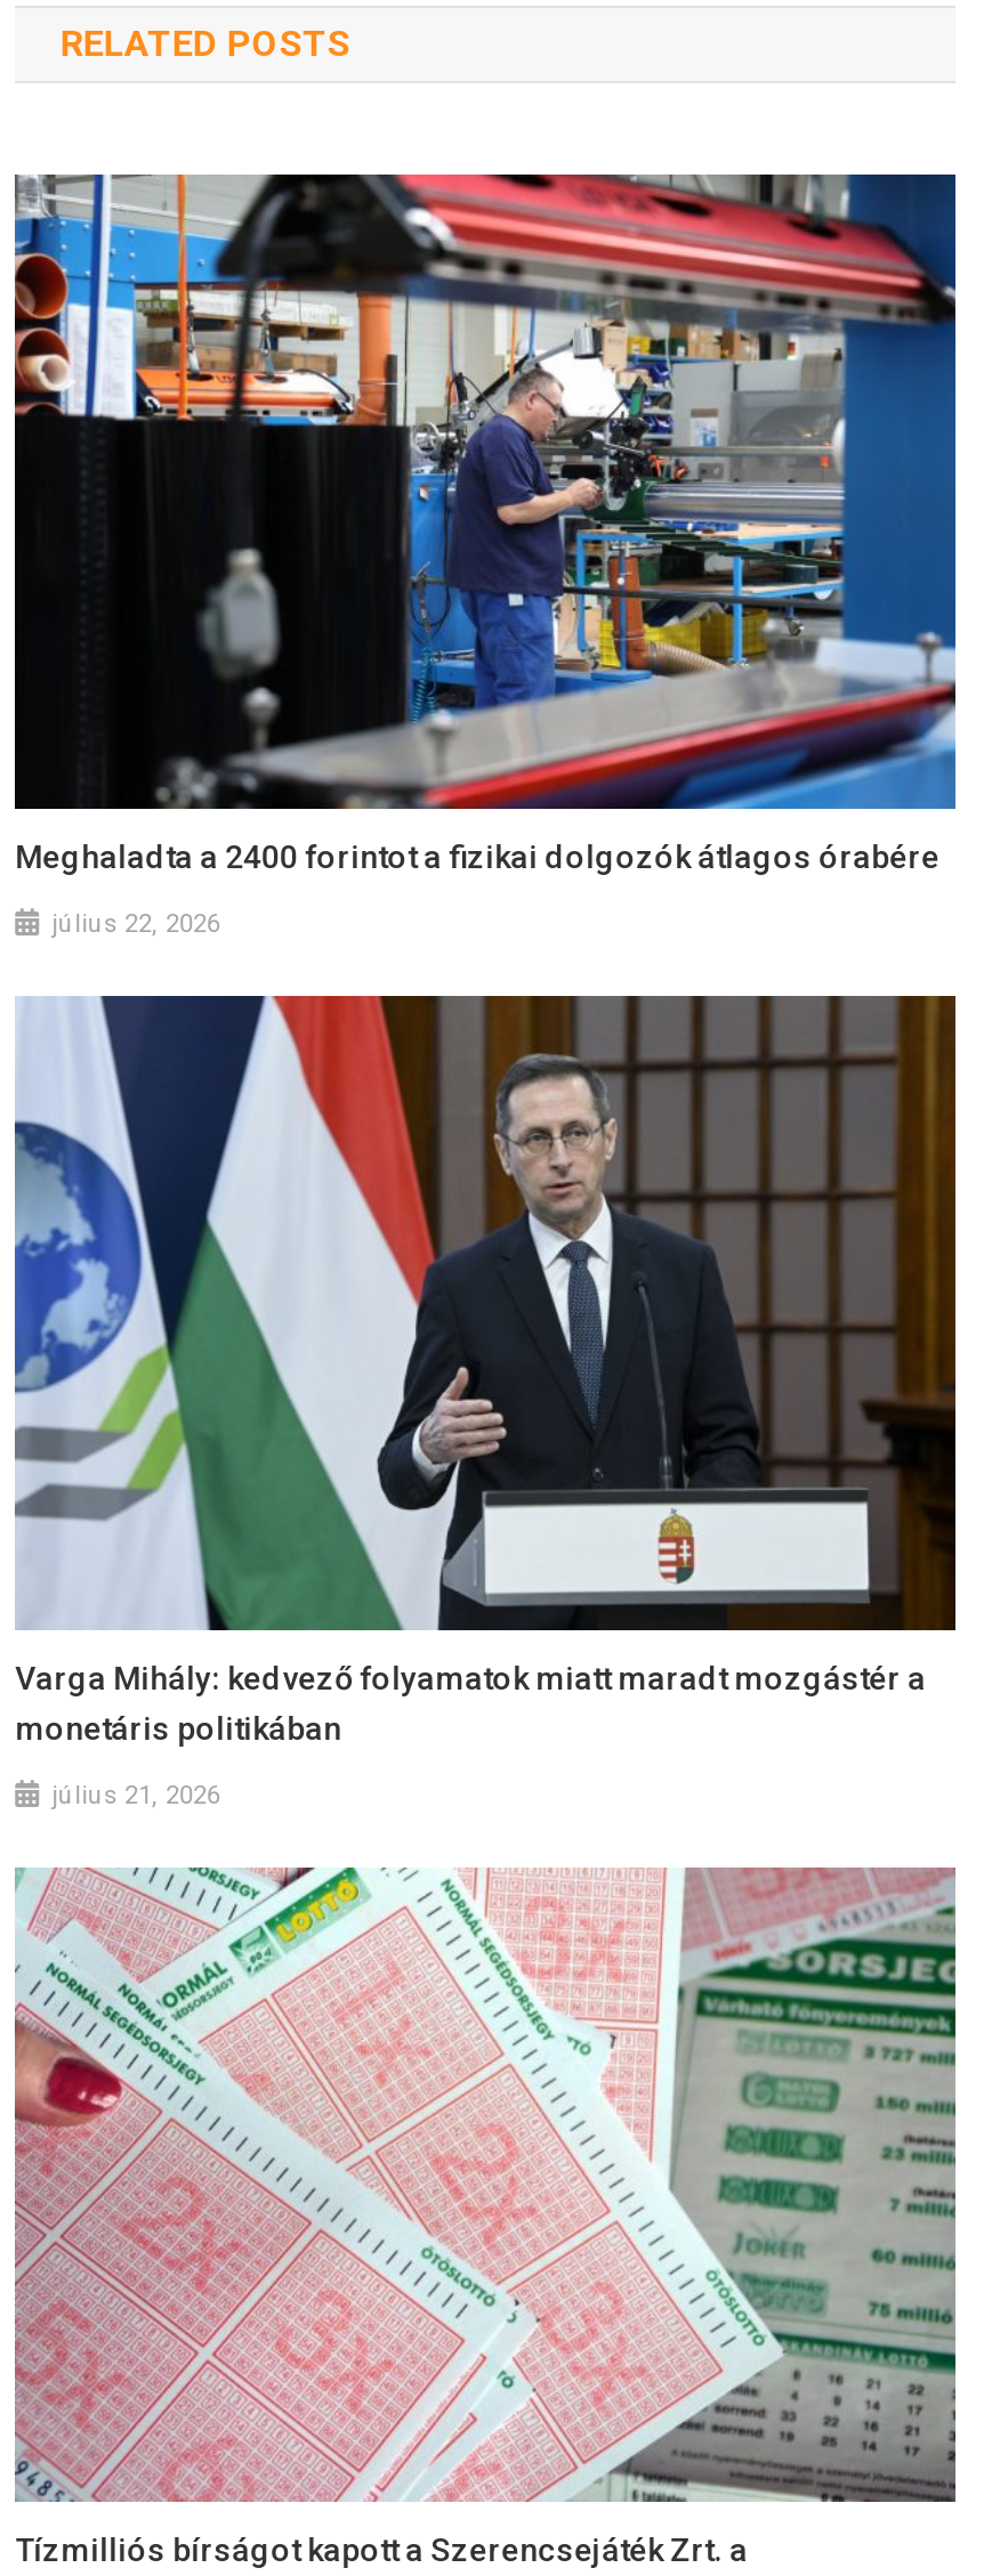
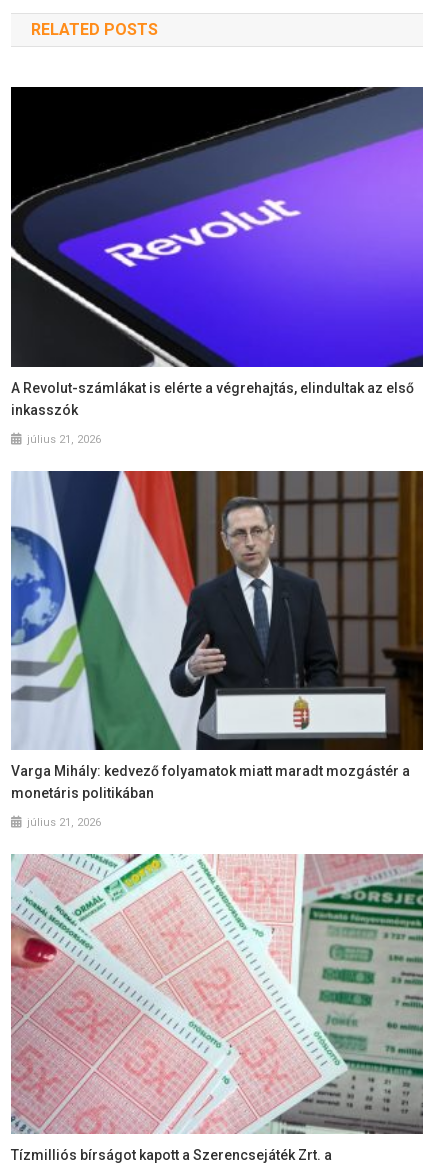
[13,172,958,875] [image] | Meghaladta a 2400 forintot a fizikai dolgozók átlagos órabére -> [10,86,424,418] [image] | A Revolut-számlákat is elérte a végrehajtás, elindultak az első | inkasszók
[52,909,221,939] július 22, 2026 -> [27,433,101,446] július 21, 2026

